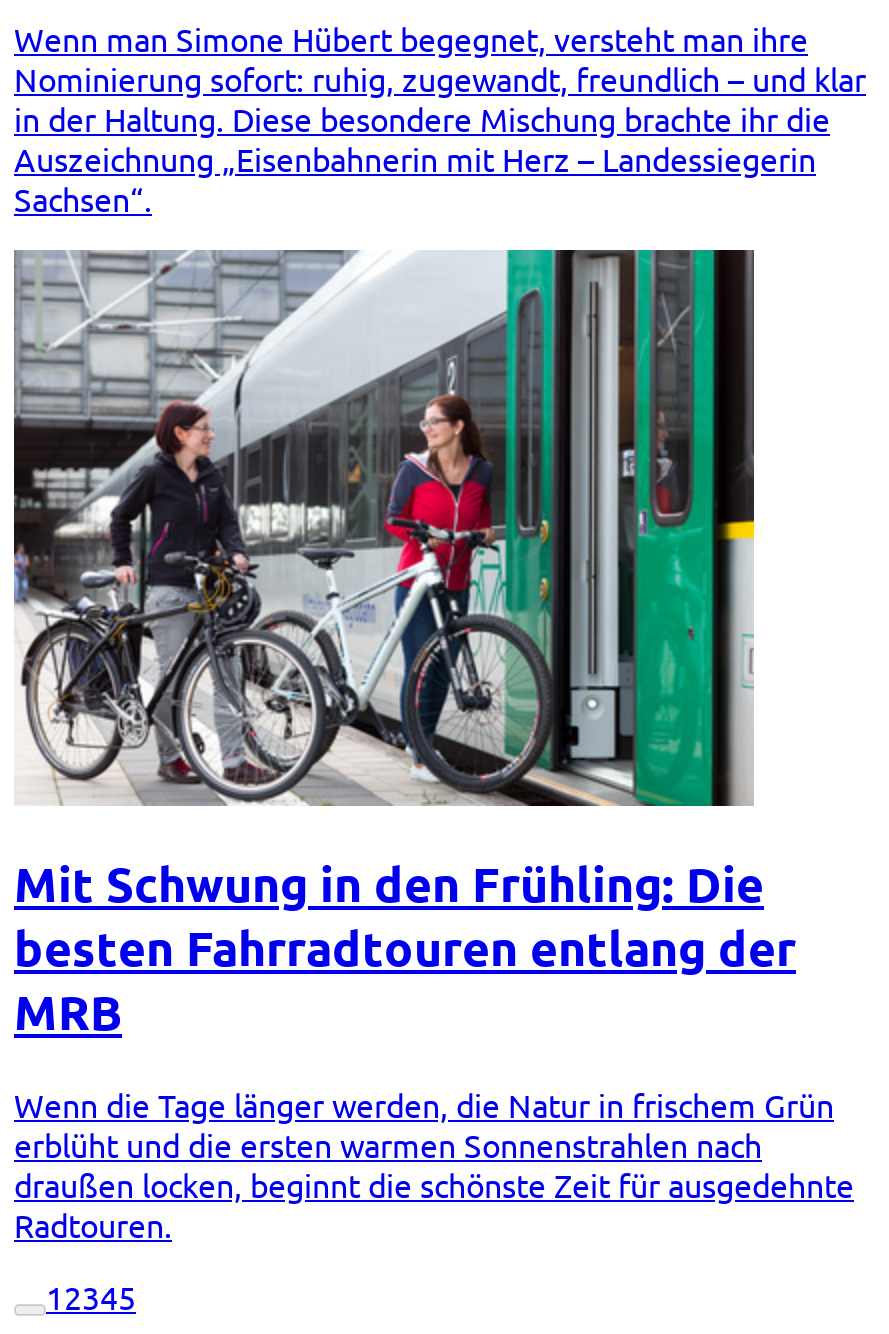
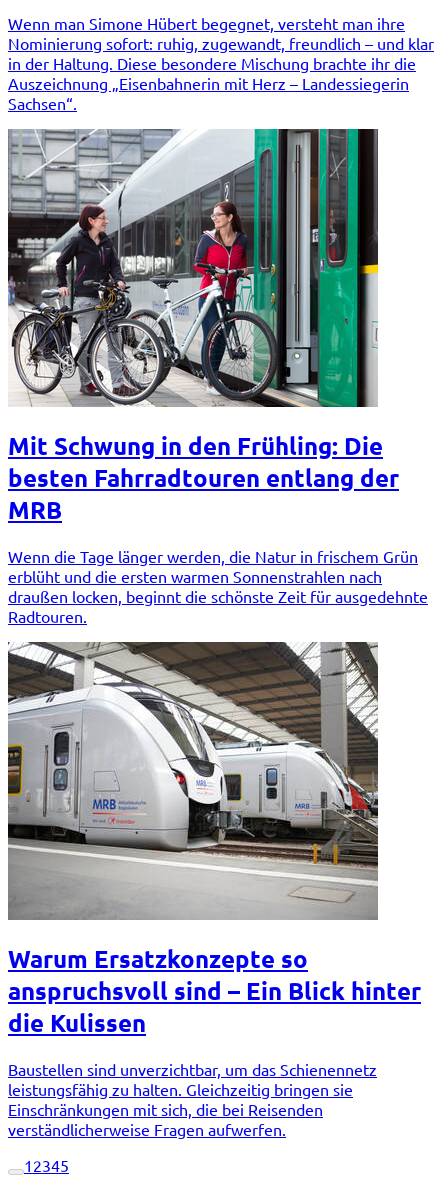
none -> [7,641,421,1139] [image] | Warum Ersatzkonzepte so | anspruchsvoll sind – Ein Blick hinter | die Kulissen | Baustellen sind unverzichtbar, um das Schienennetz | leistungsfähig zu halten. Gleichzeitig bringen sie | Einschränkungen mit sich, die bei Reisenden | verständlicherweise Fragen aufwerfen.

